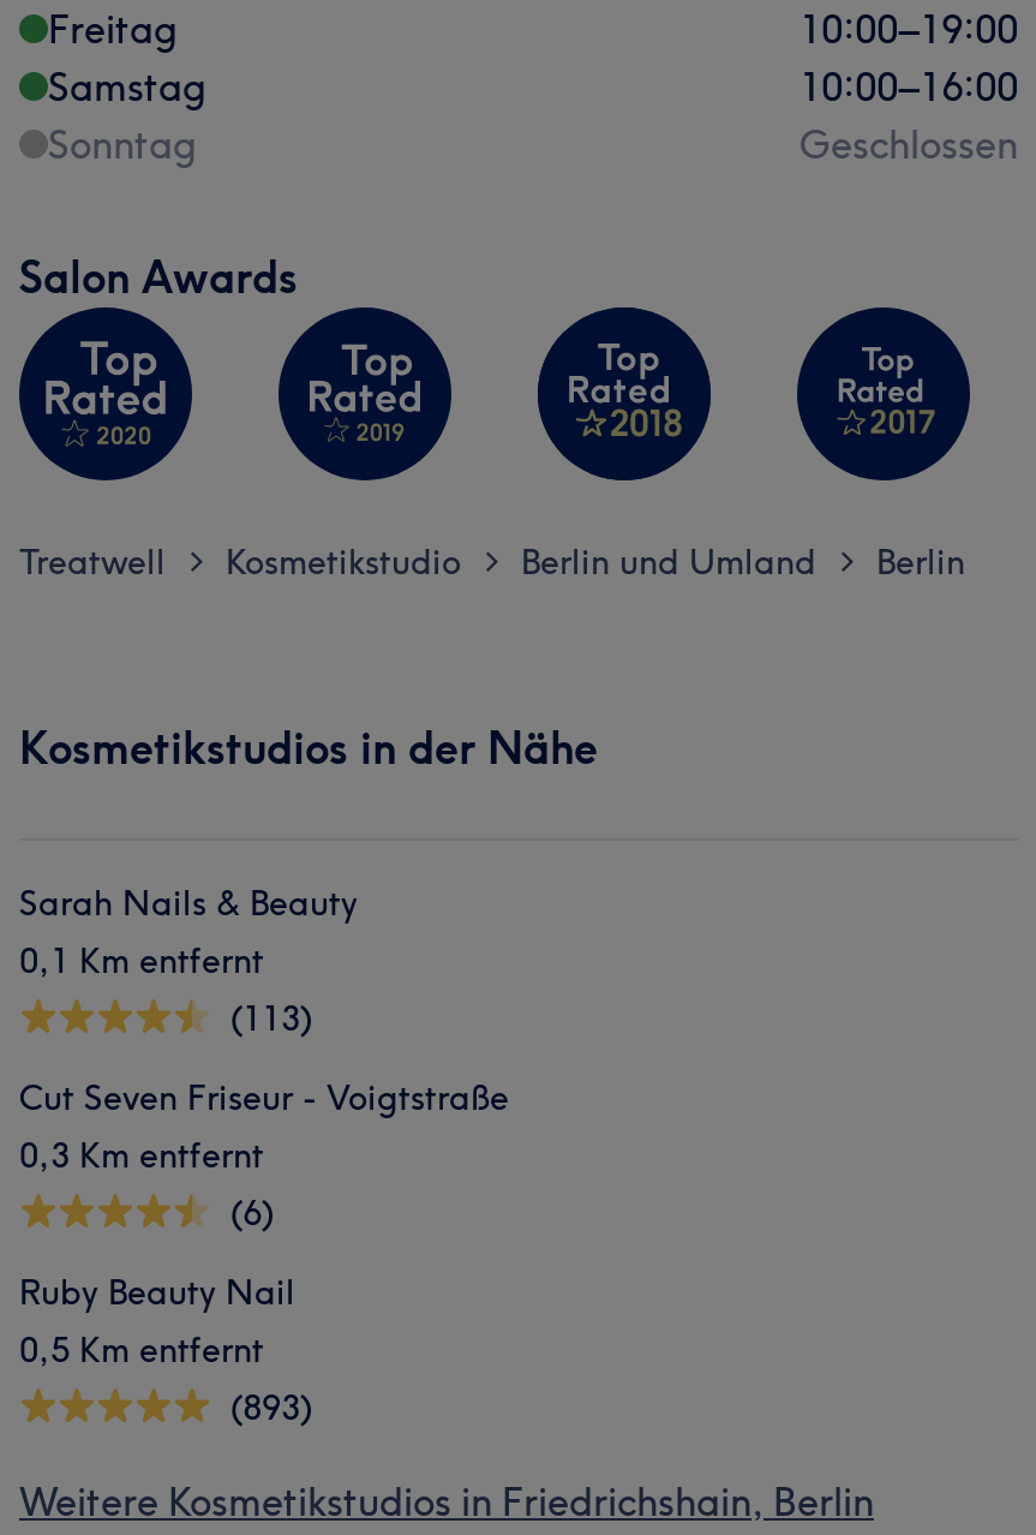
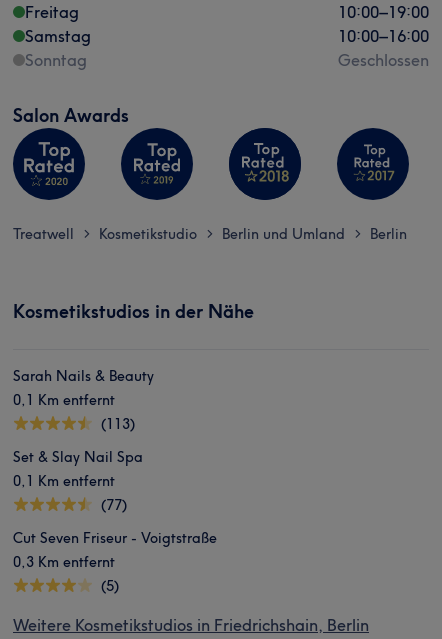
none -> [13,448,143,514] Set & Slay Nail Spa | 0,1 Km entfernt | (77)
moved [19,1076,509,1177] -> [13,529,217,571]: Cut Seven Friseur - Voigtstraße | 0,3 Km entfernt
[19,1191,312,1429] (6) | Ruby Beauty Nail | 0,5 Km entfernt | (893) -> [101,577,119,595] (5)

